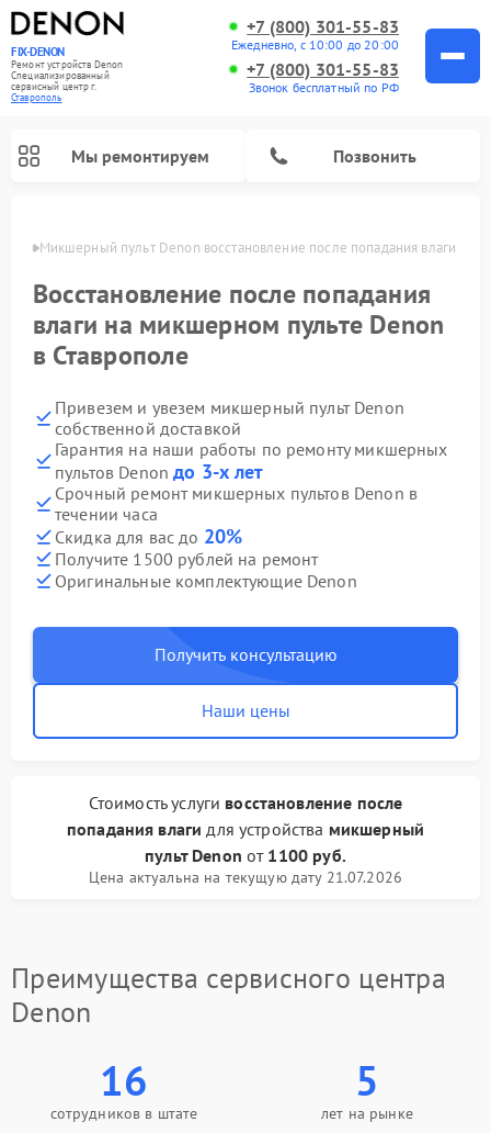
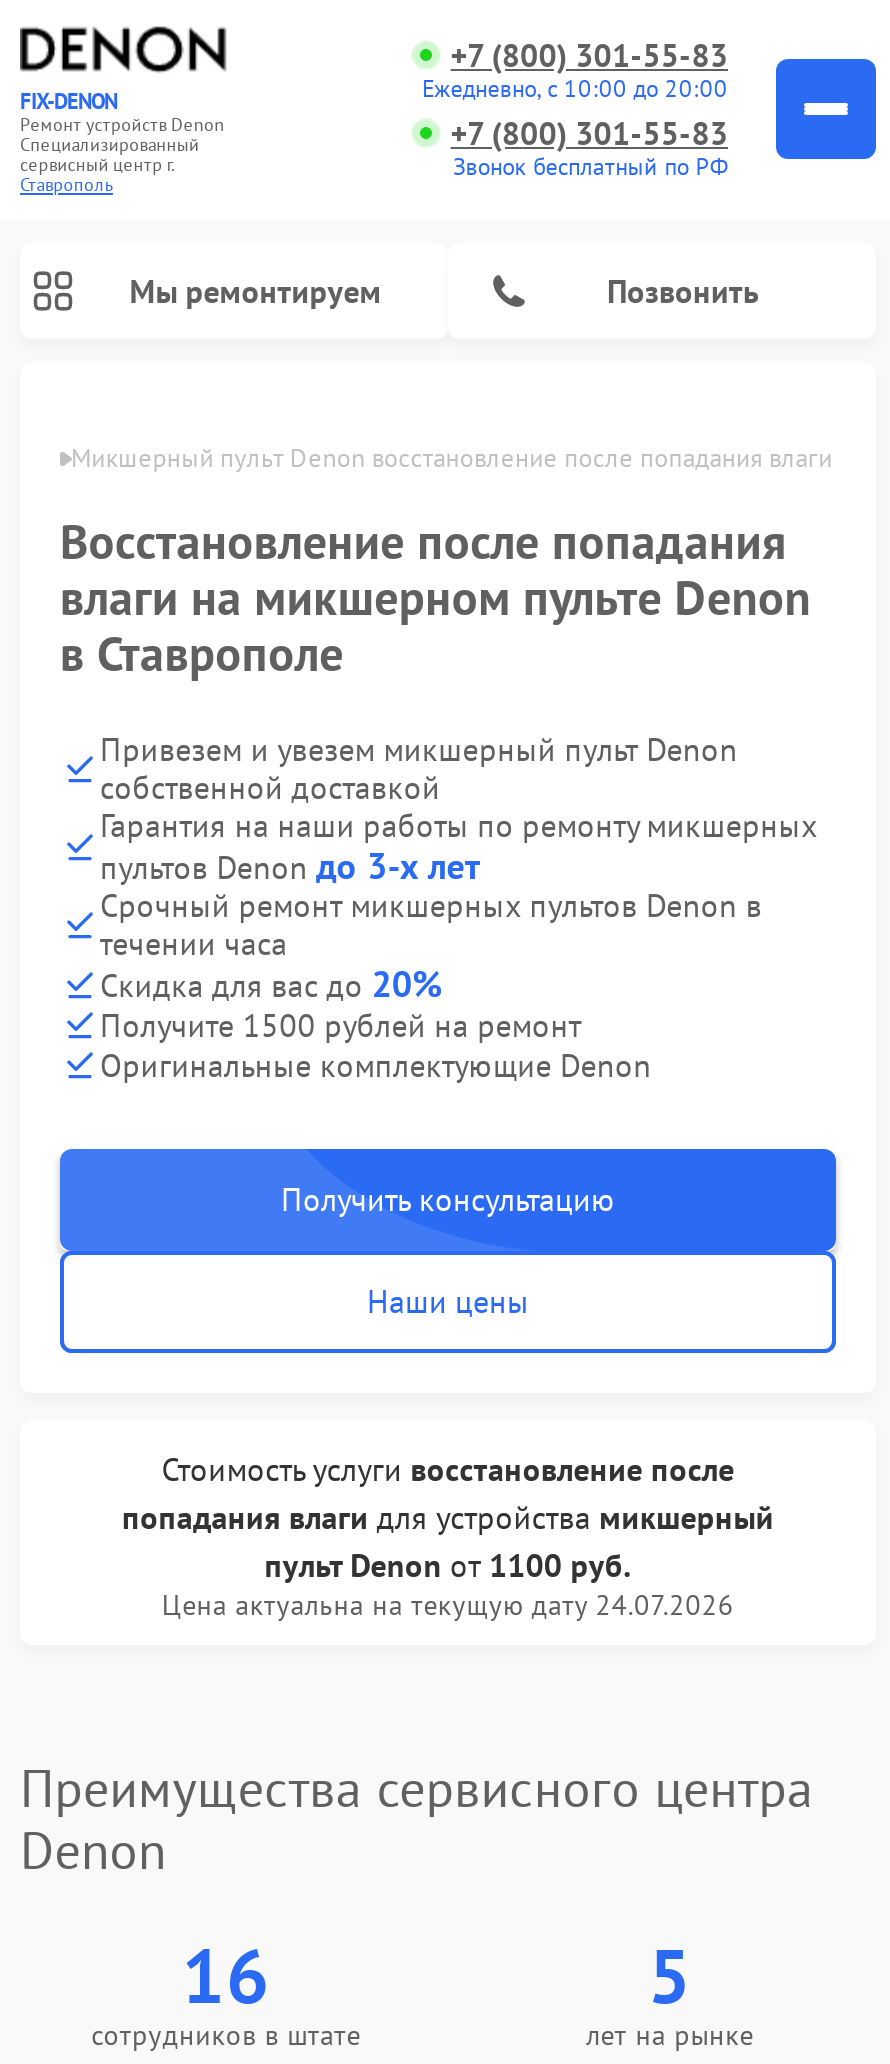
[89,868,402,887] Цена актуальна на текущую дату 21.07.2026 -> [162,1587,734,1623] Цена актуальна на текущую дату 24.07.2026

